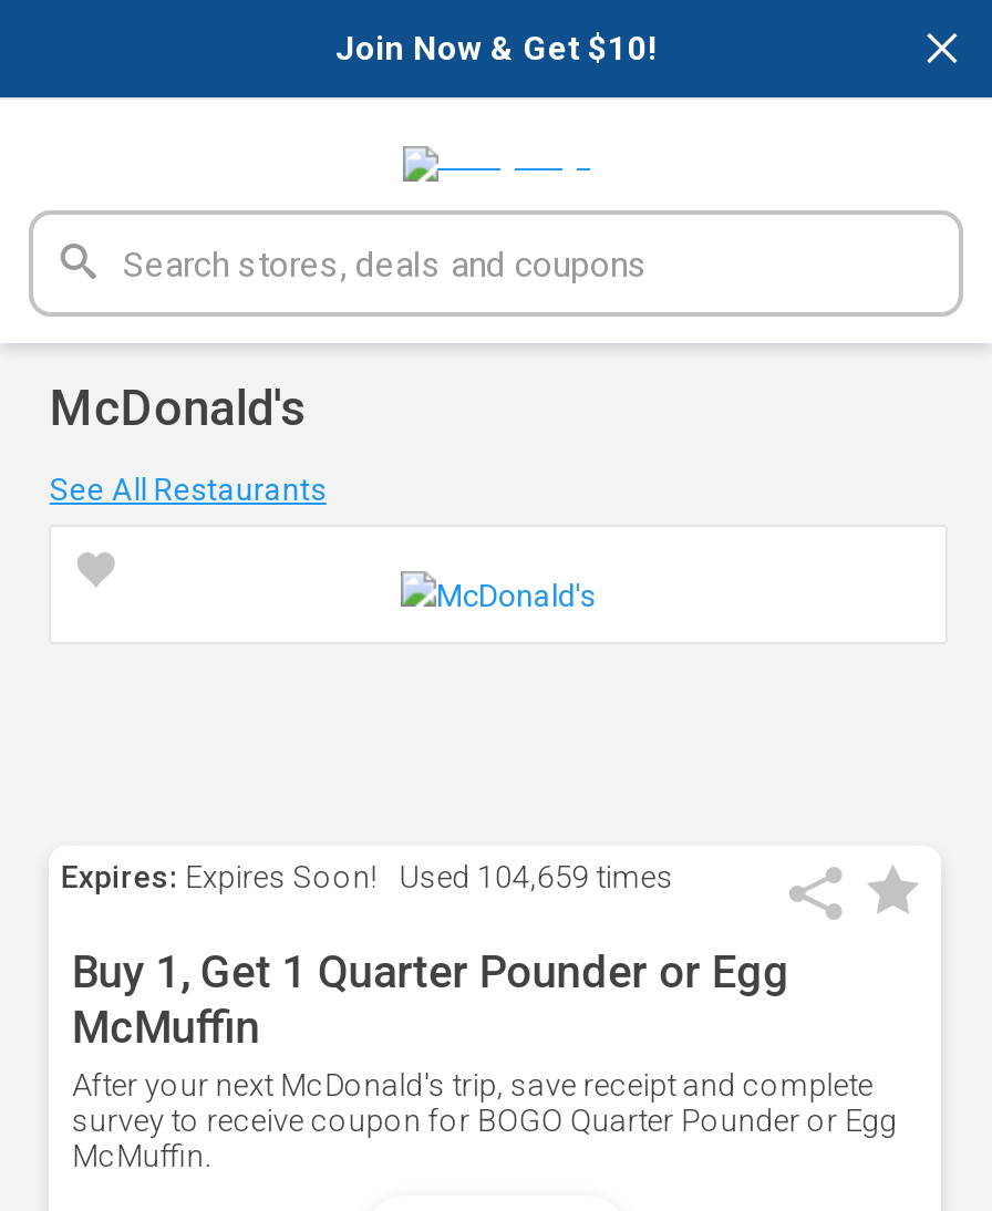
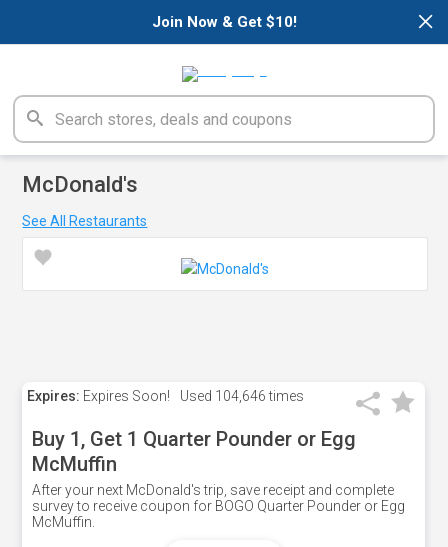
[61,859,674,894] Expires: Expires Soon! Used 104,659 times -> [27,388,304,404] Expires: Expires Soon! Used 104,646 times

